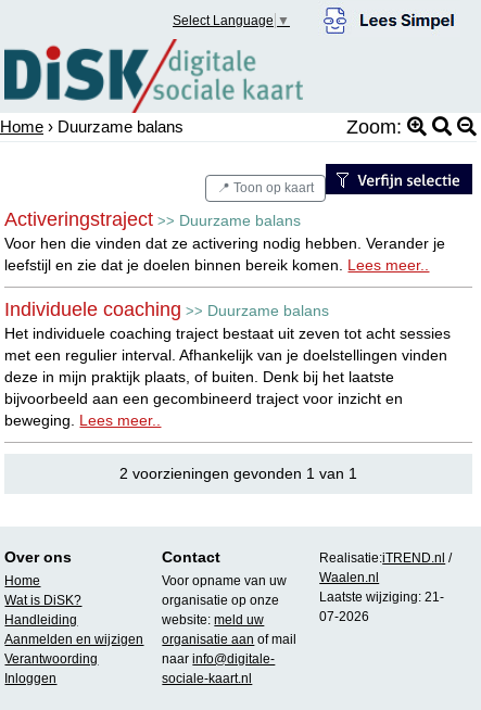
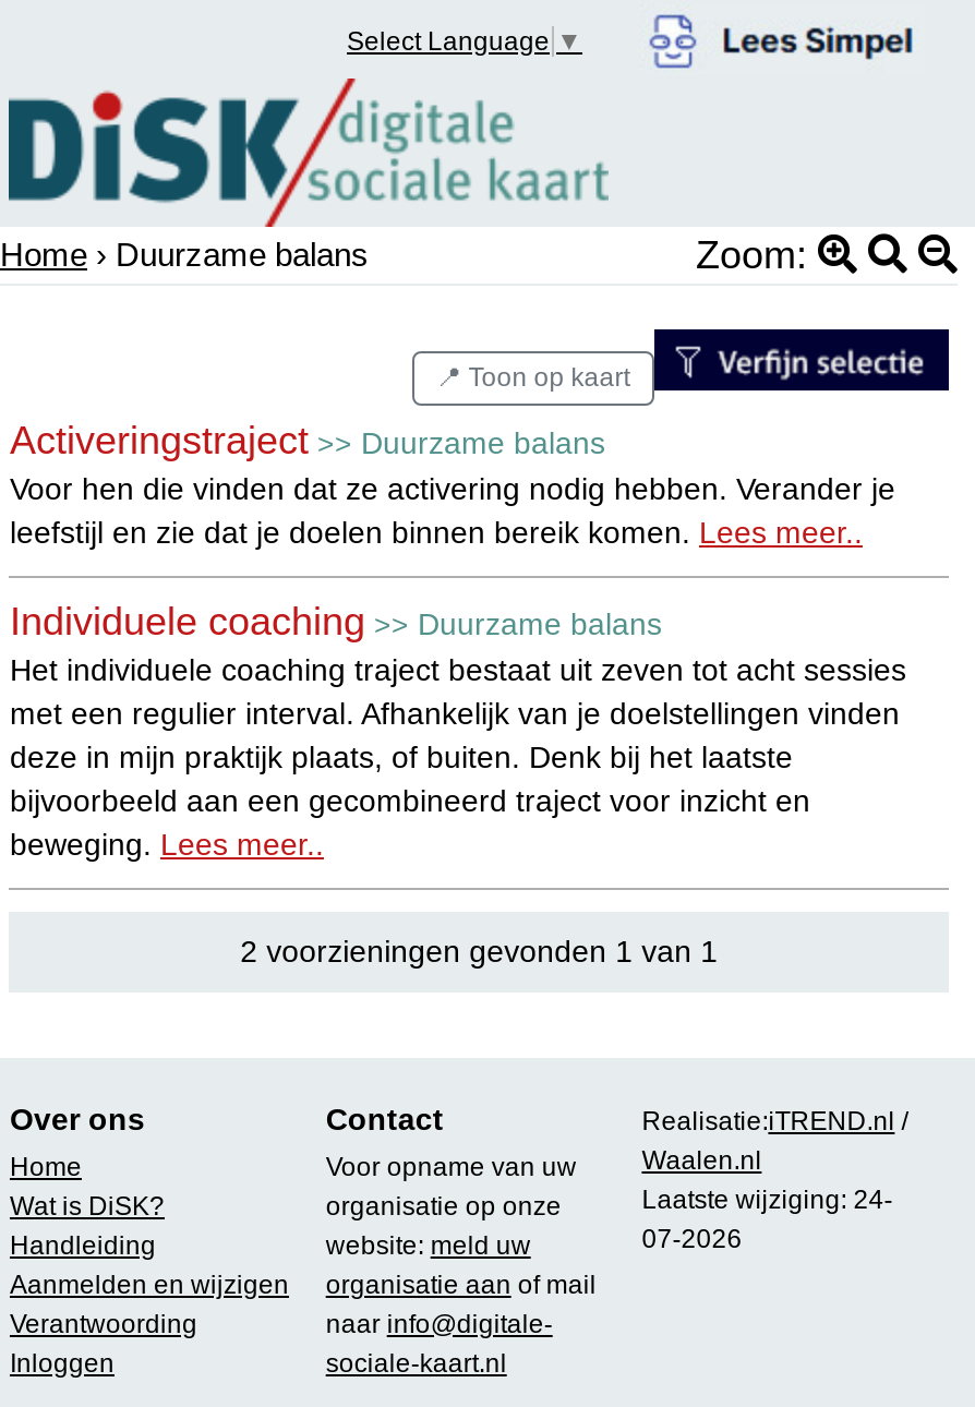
[319,589,444,604] Laatste wijziging: 21- -> [642,1184,893,1214] Laatste wijziging: 24-

